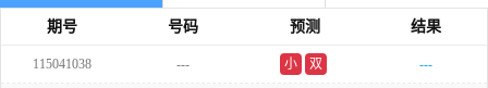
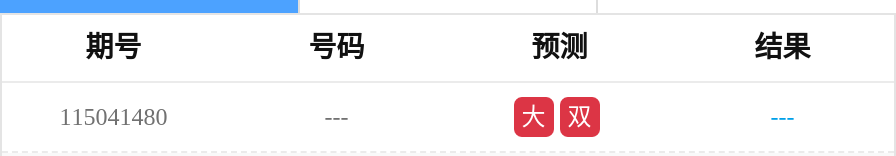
[32,56,91,72] 115041038 -> [60,103,168,131] 115041480
[284,56,297,72] 小 -> [522,103,546,131] 大

